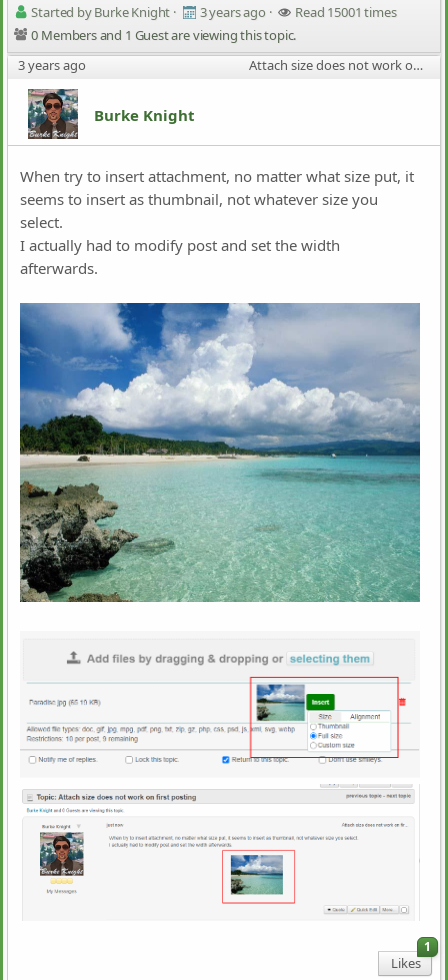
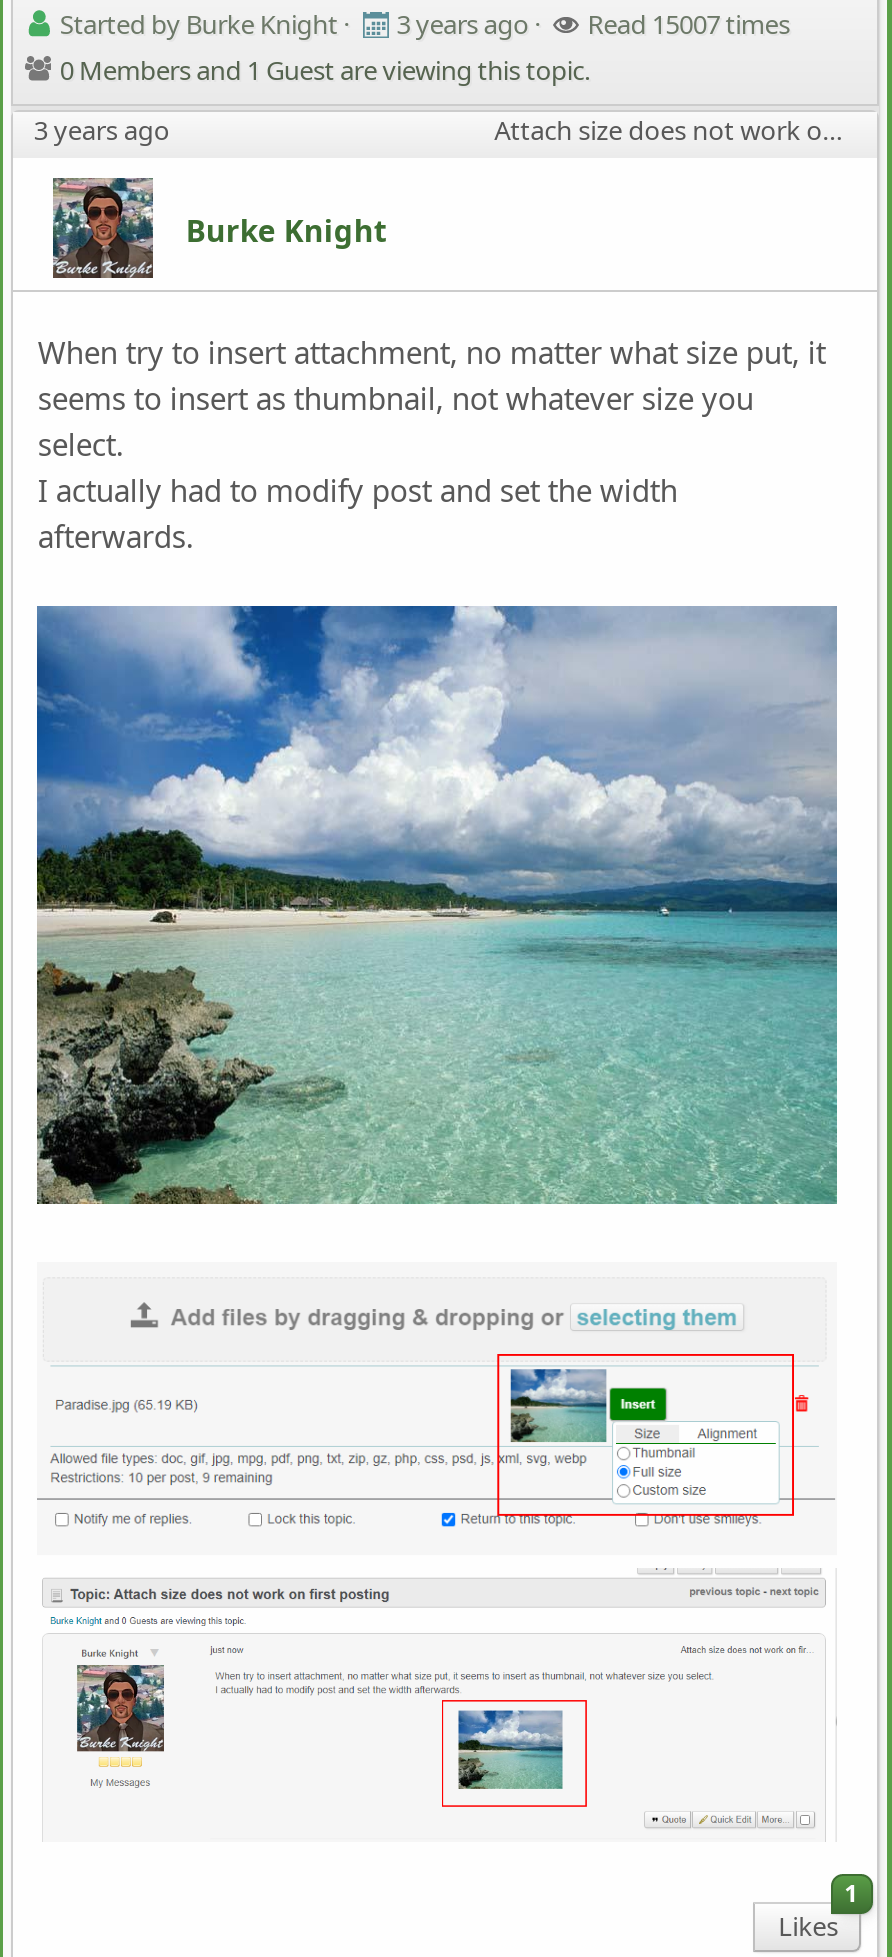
[31,3,396,21] Started by Burke Knight · 3 years ago · Read 15001 times -> [60,6,790,42] Started by Burke Knight · 3 years ago · Read 15007 times

